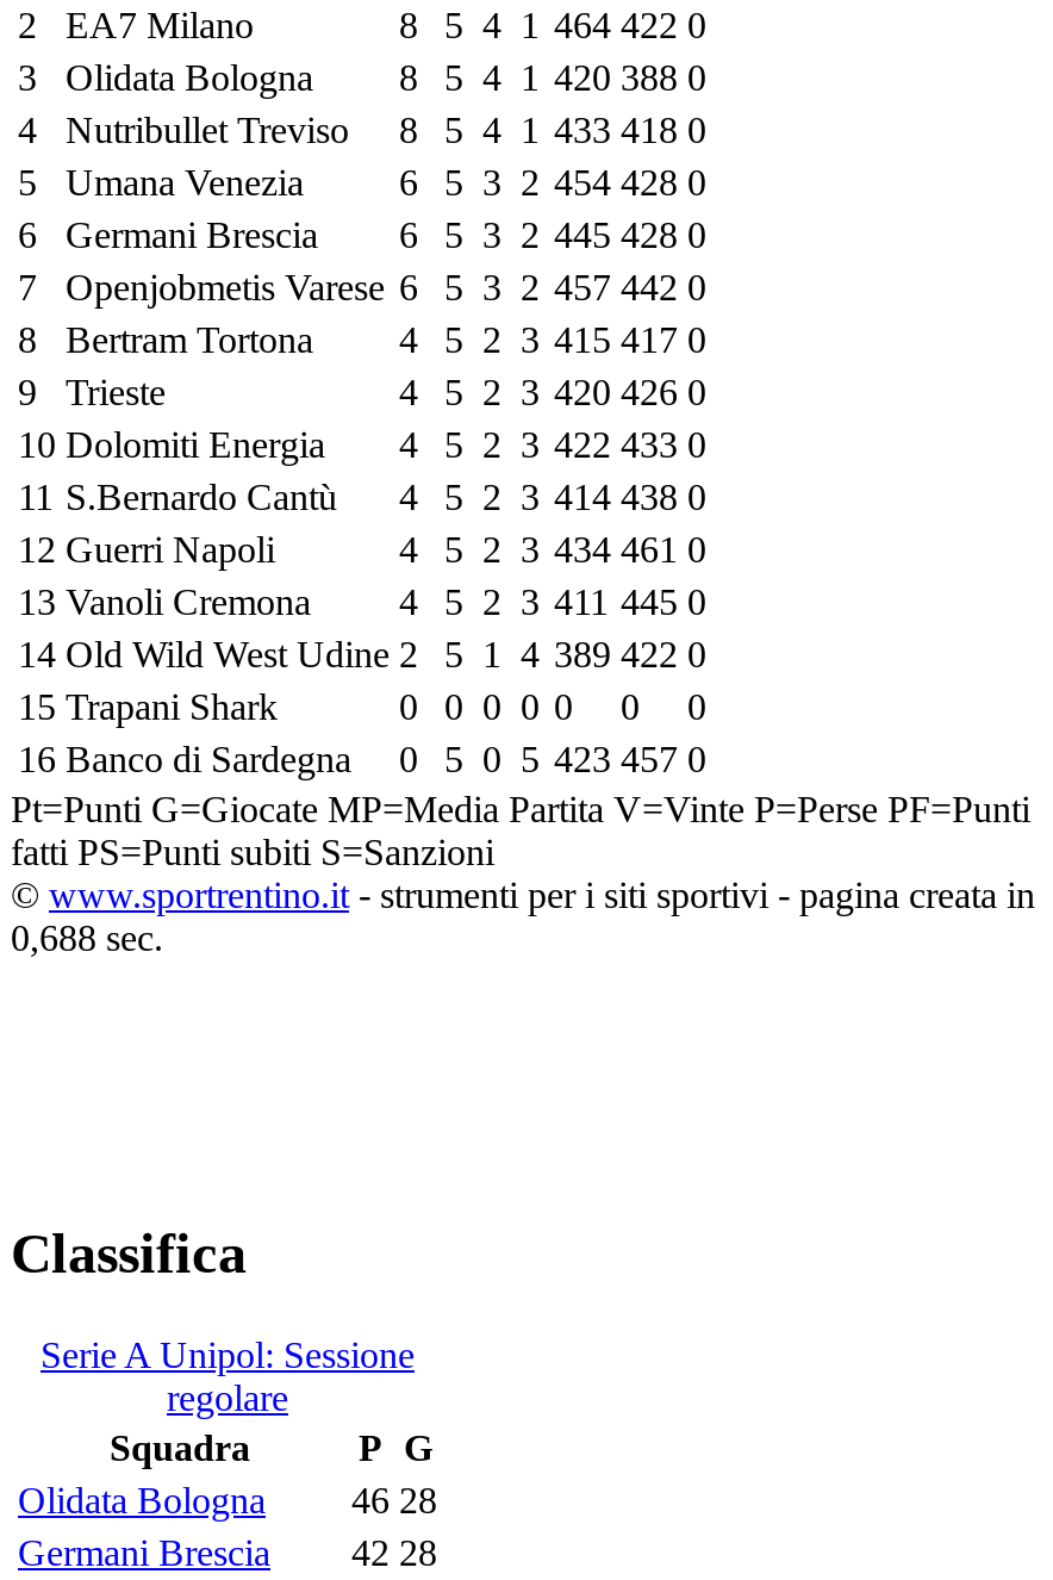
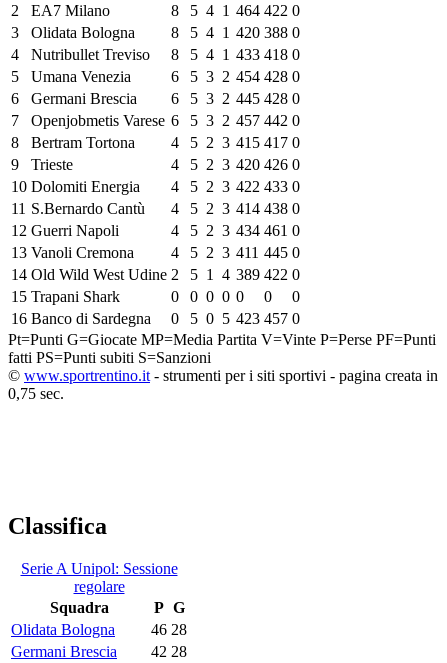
[11,918,163,958] 0,688 sec. -> [8,385,64,402] 0,75 sec.

